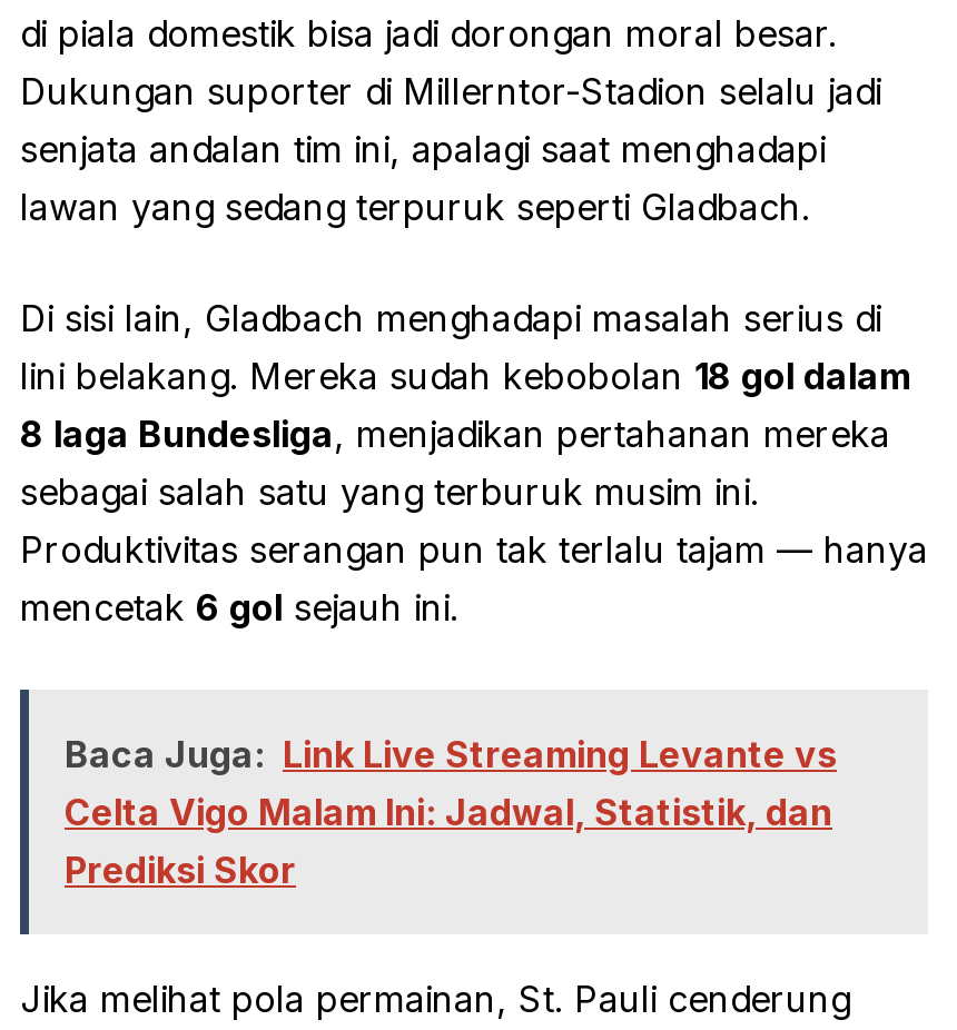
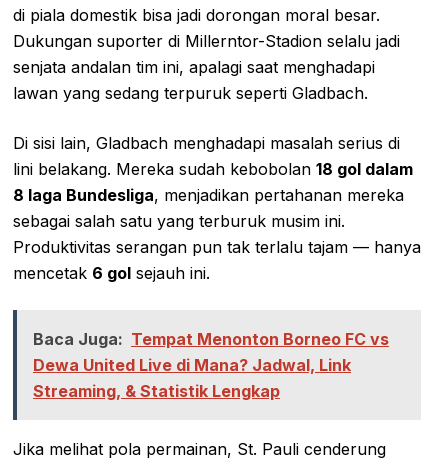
[65,732,837,892] Baca Juga: Link Live Streaming Levante vs | Celta Vigo Malam Ini: Jadwal, Statistik, dan | Prediksi Skor -> [33,329,389,401] Baca Juga: Tempat Menonton Borneo FC vs | Dewa United Live di Mana? Jadwal, Link | Streaming, & Statistik Lengkap

